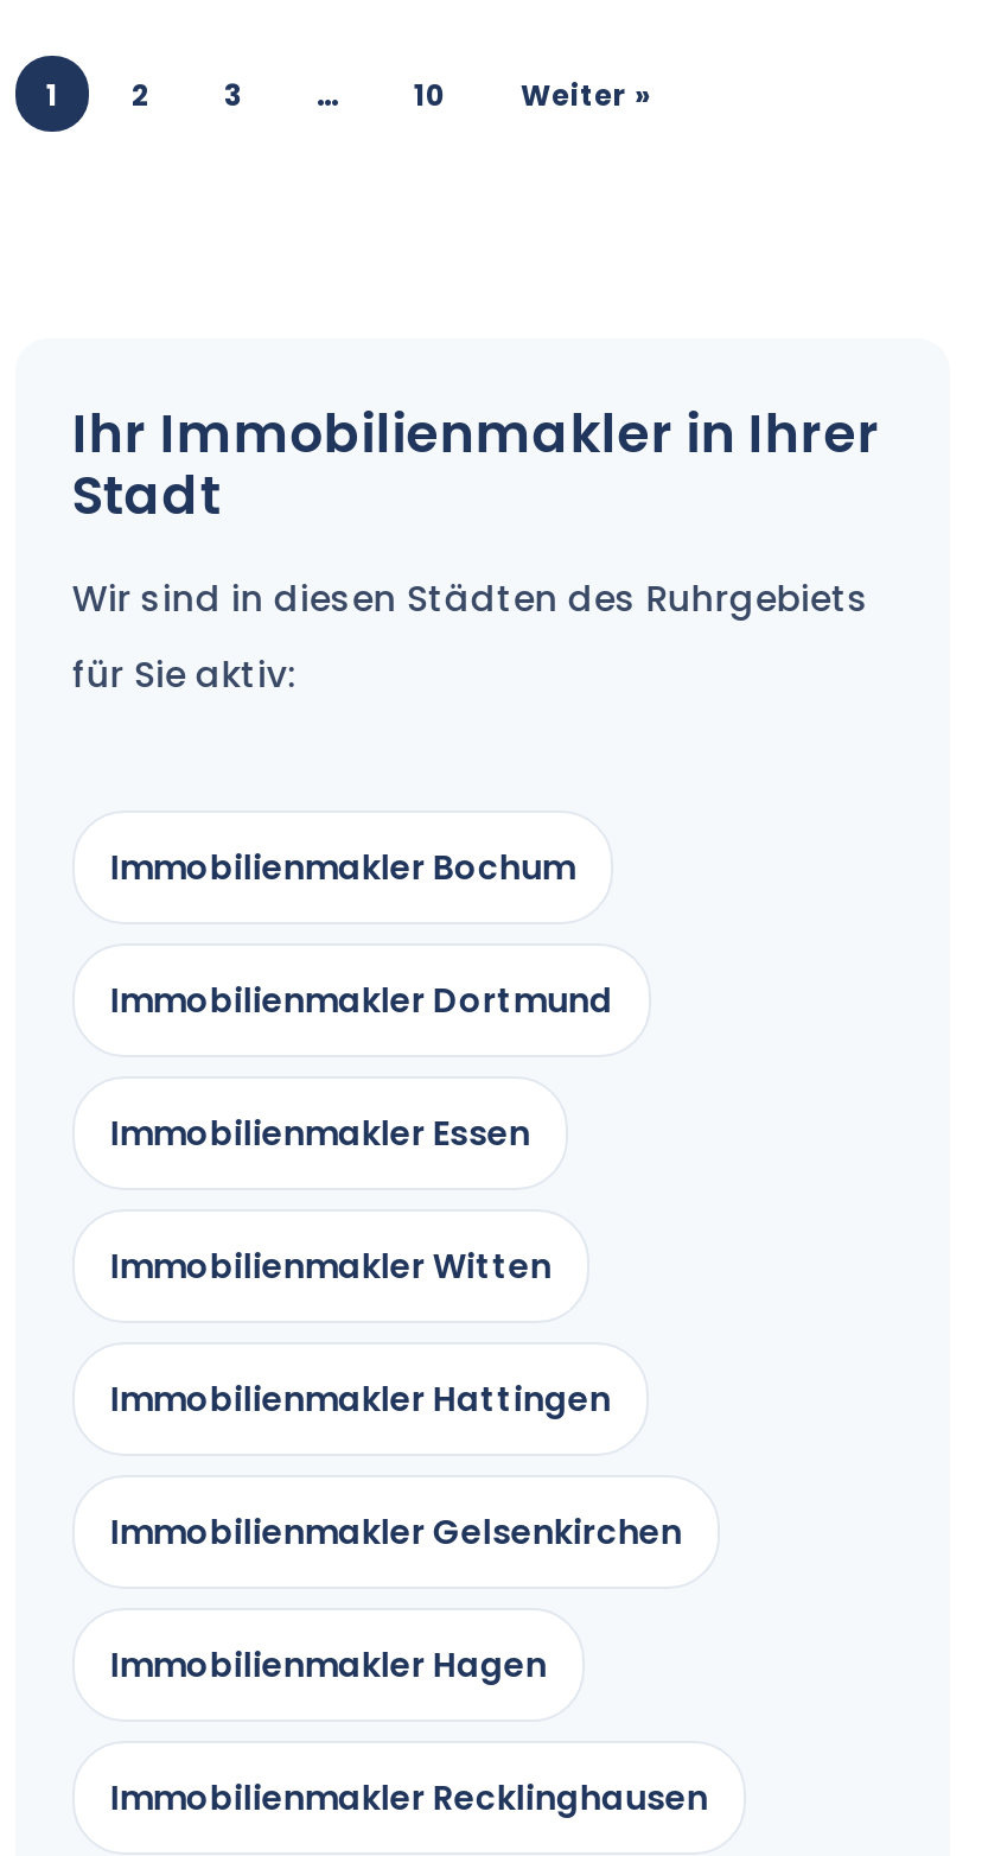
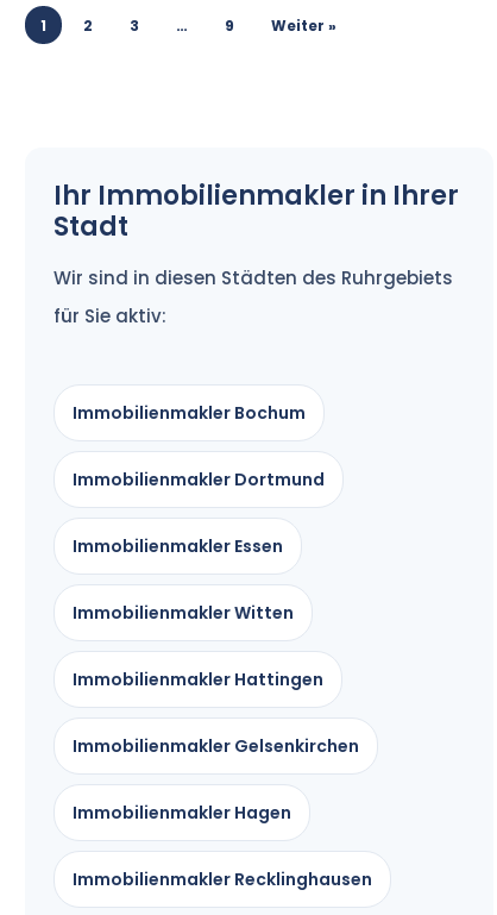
[414,74,447,114] 10 -> [225,15,234,35] 9

